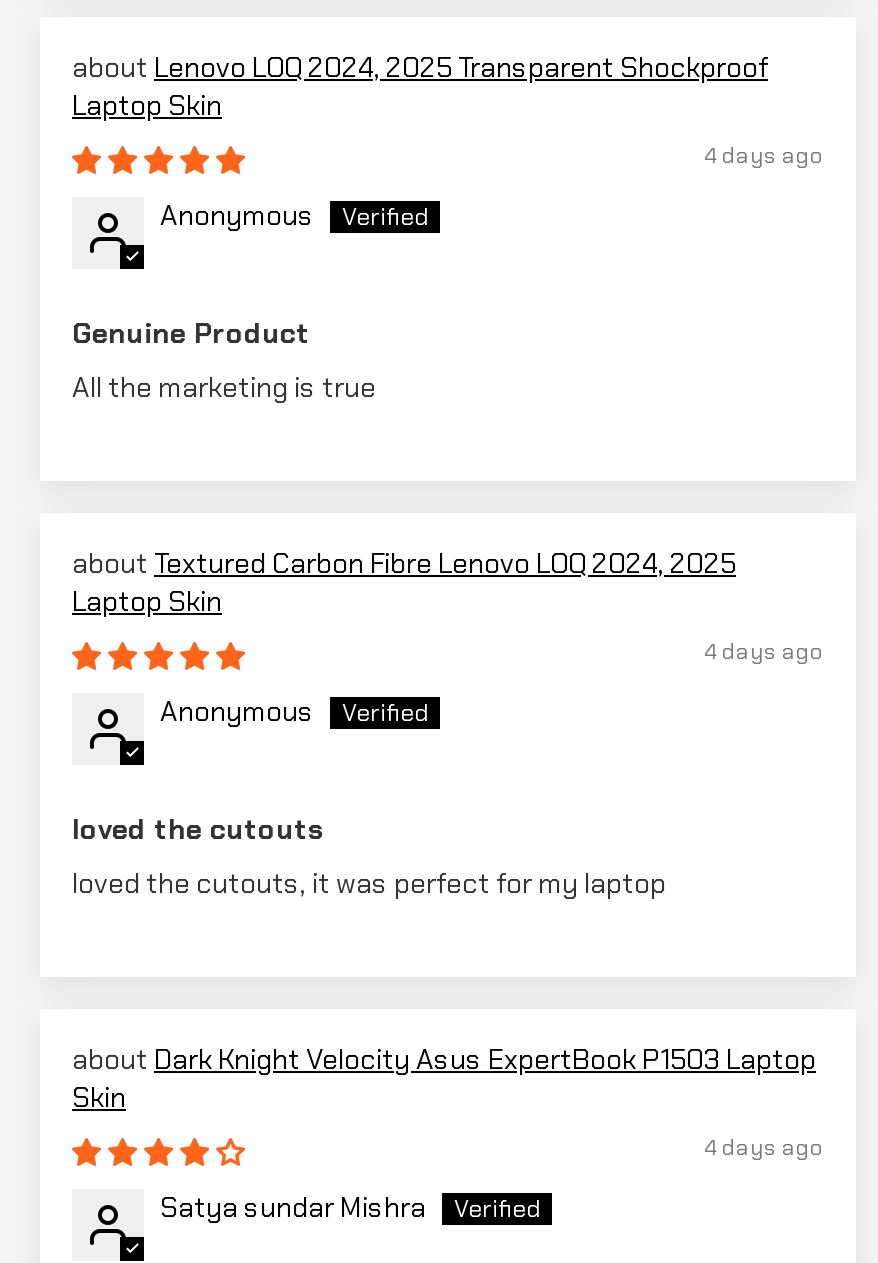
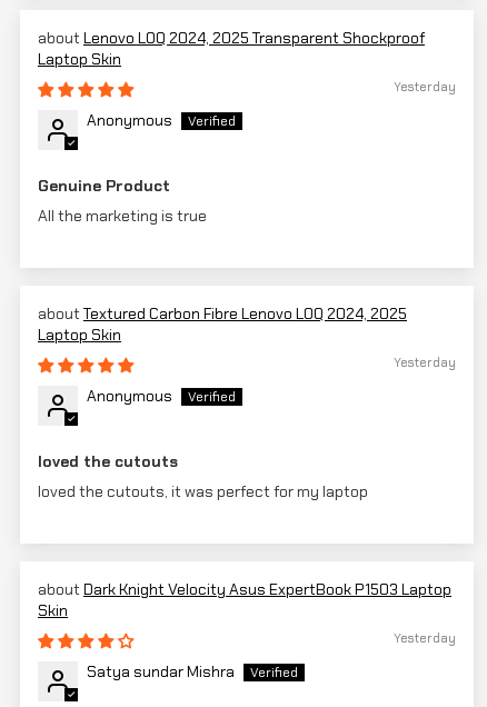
[704,141,824,169] 4 days ago -> [394,79,456,94] Yesterday
[704,637,824,665] 4 days ago -> [394,355,456,370] Yesterday
[704,1133,824,1161] 4 days ago -> [394,630,456,646] Yesterday

